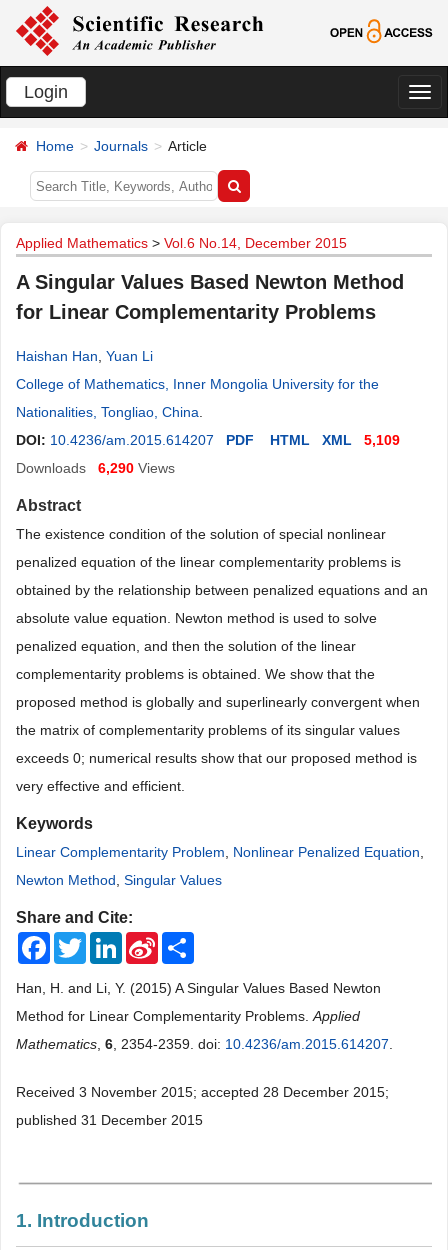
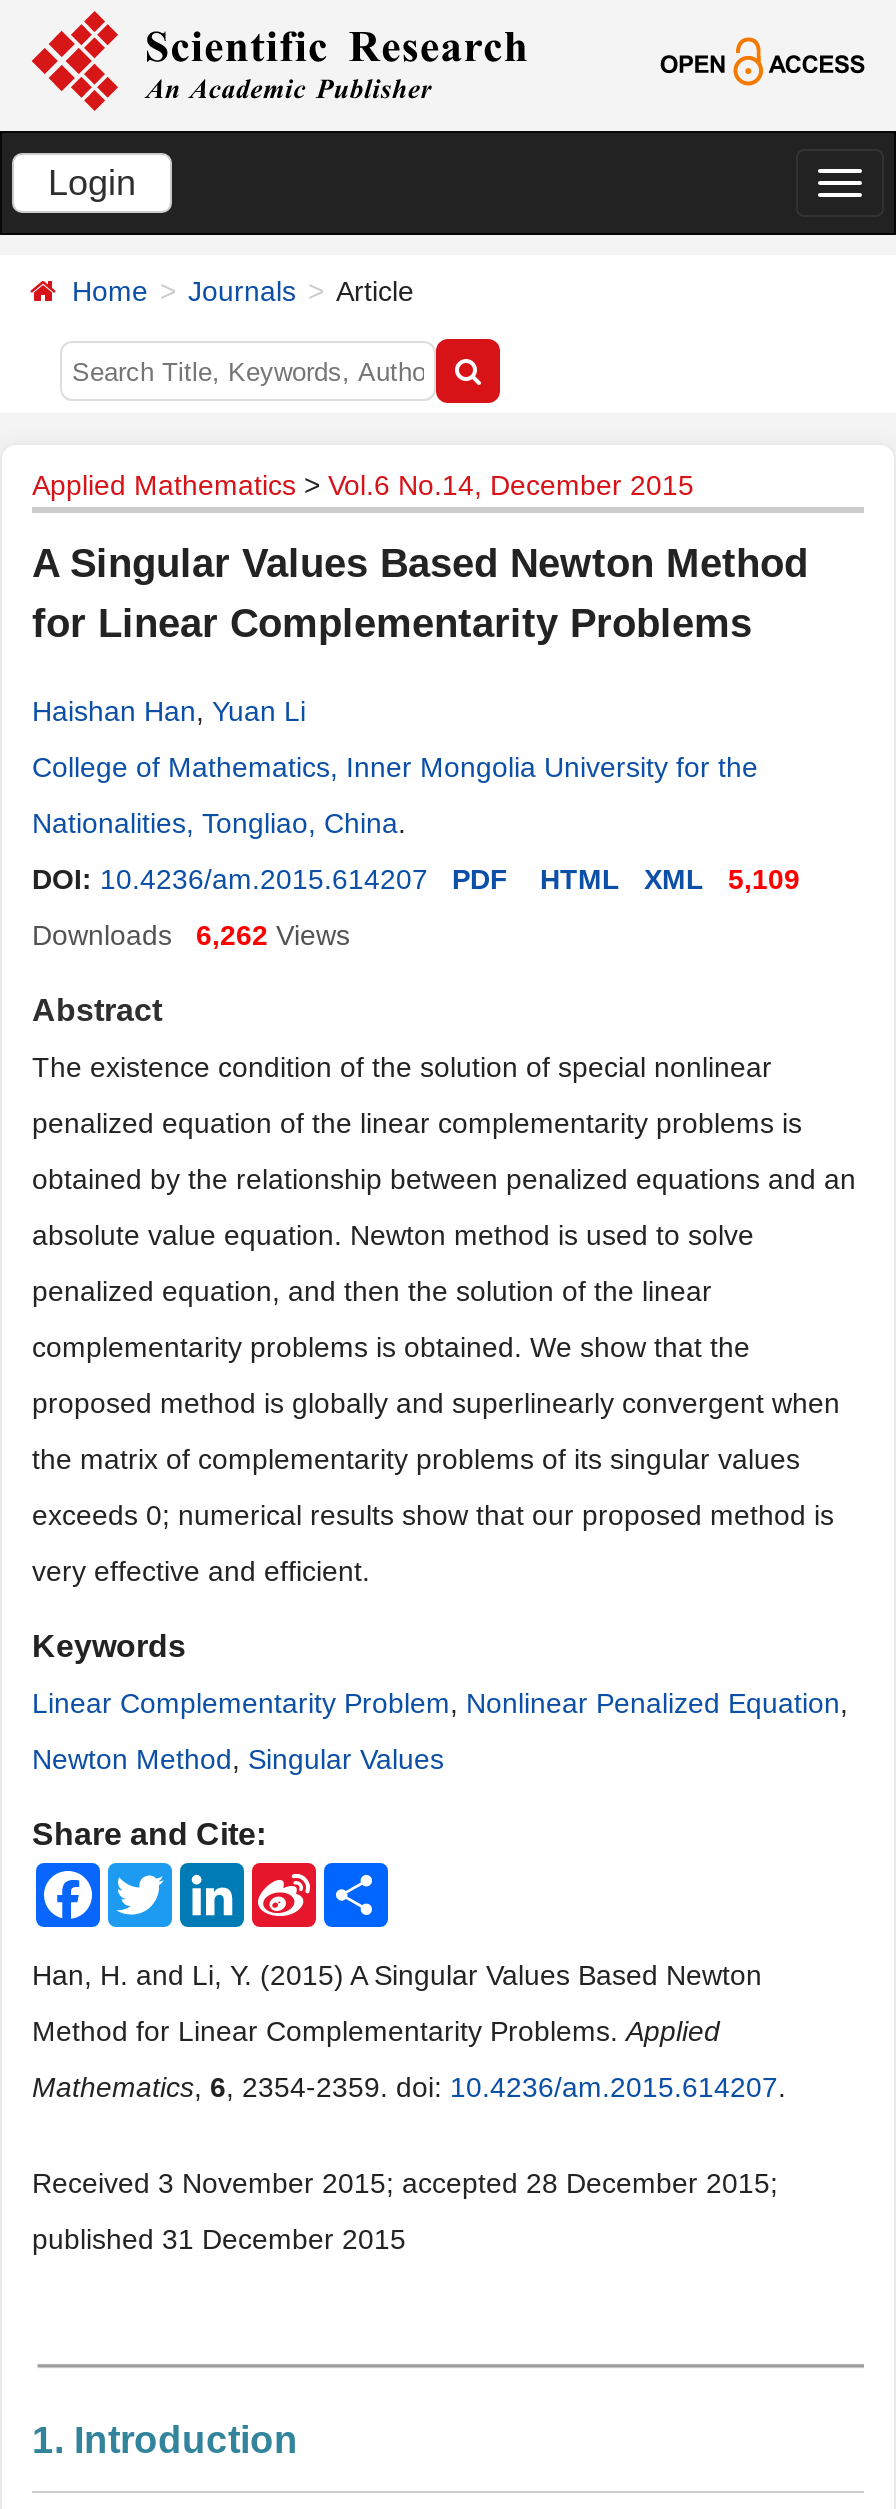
[16,460,175,476] Downloads 6,290 Views -> [32,919,350,951] Downloads 6,262 Views

